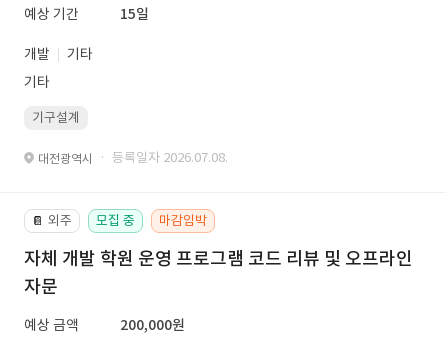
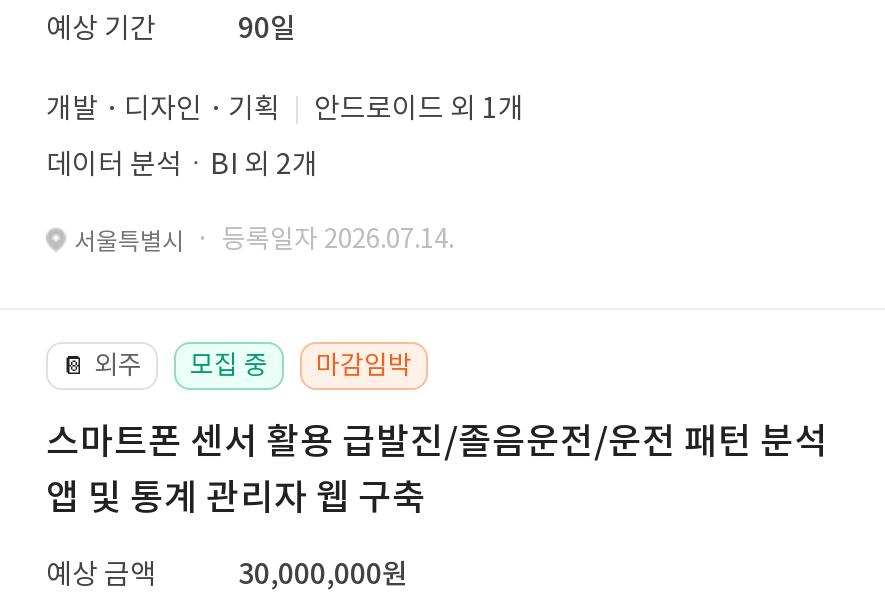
[24,5,228,166] 15일 | 개발 | 기타 | 기타 | 기구설계 | 대전광역시 · 등록일자 2026.07.08. -> [46,10,524,256] 90일 | 개발 · 디자인 · 기획 | 안드로이드 외 1개 | 데이터 분석ㆍBI 외 2개 | 서울특별시 · 등록일자 2026.07.14.
[24,247,413,298] 자체 개발 학원 운영 프로그램 코드 리뷰 및 오프라인 | 자문 -> [46,418,828,520] 스마트폰 센서 활용 급발진/졸음운전/운전 패턴 분석 | 앱 및 통계 관리자 웹 구축
[120,316,185,334] 200,000원 -> [238,556,408,592] 30,000,000원

